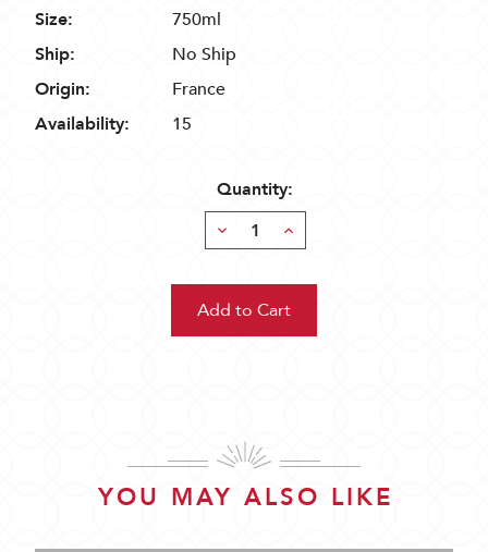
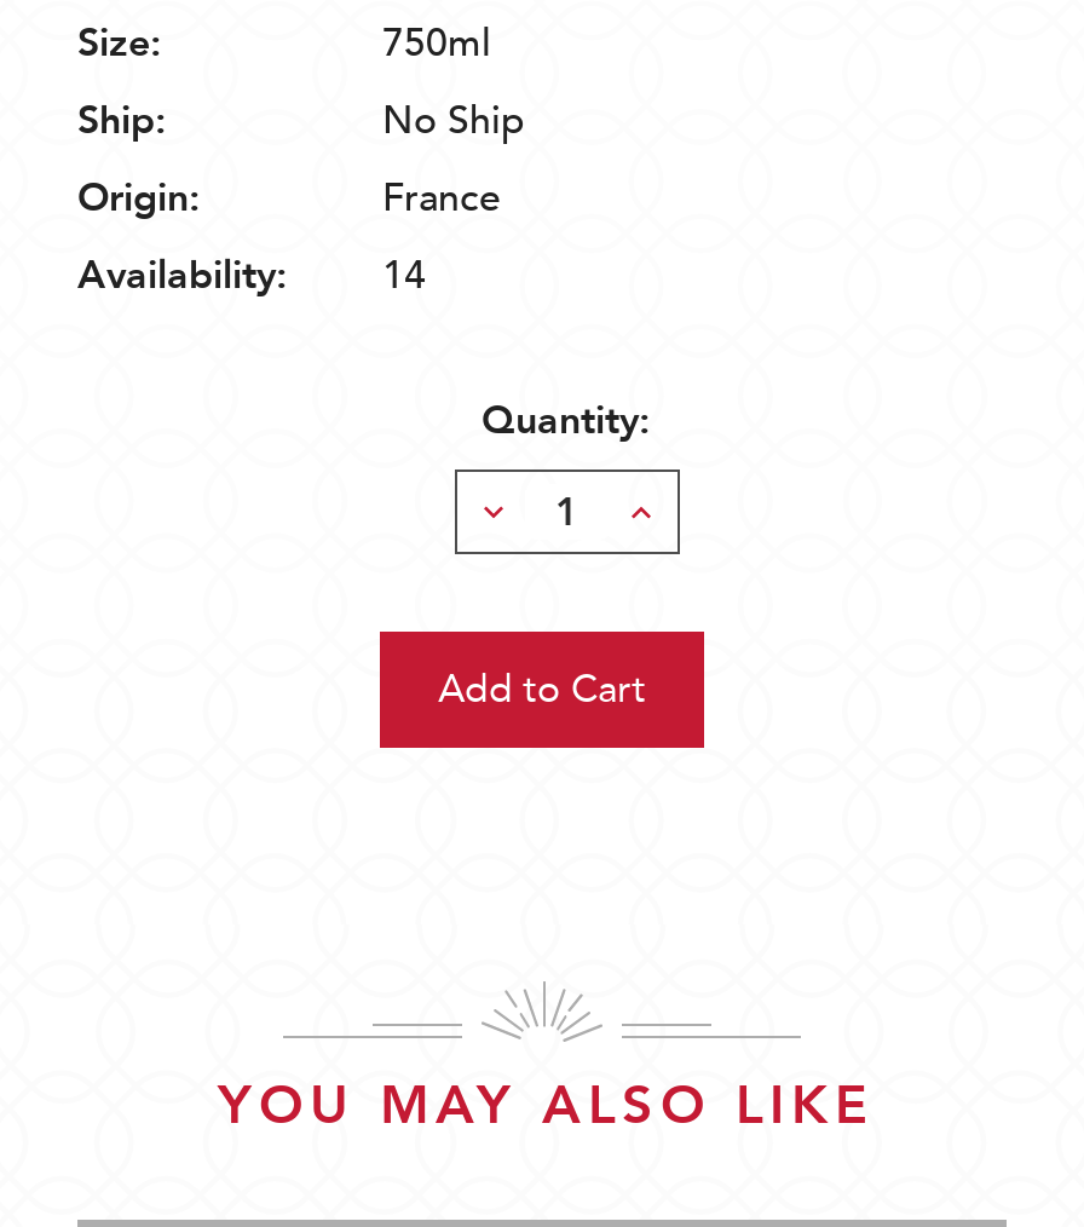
[35,112,192,136] Availability: 15 -> [77,249,426,303] Availability: 14

